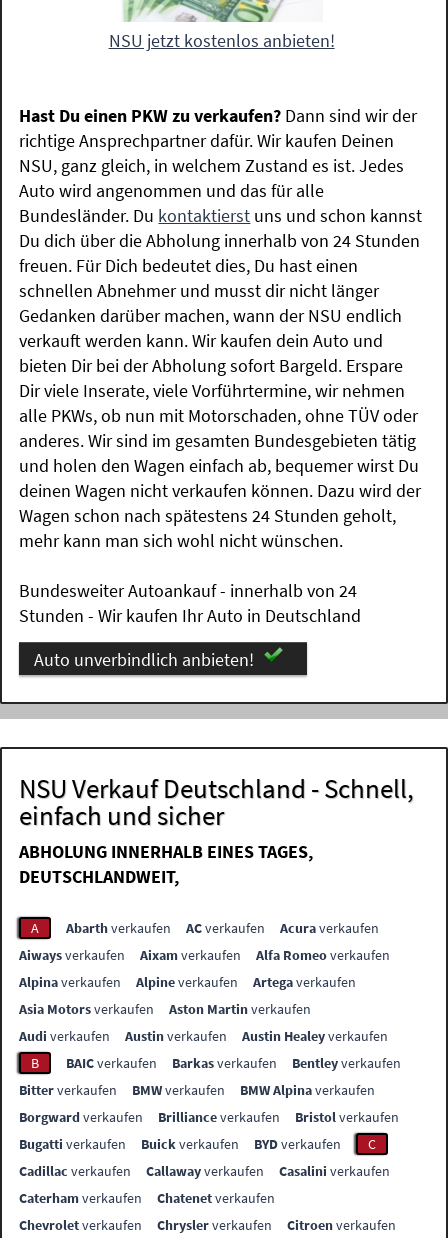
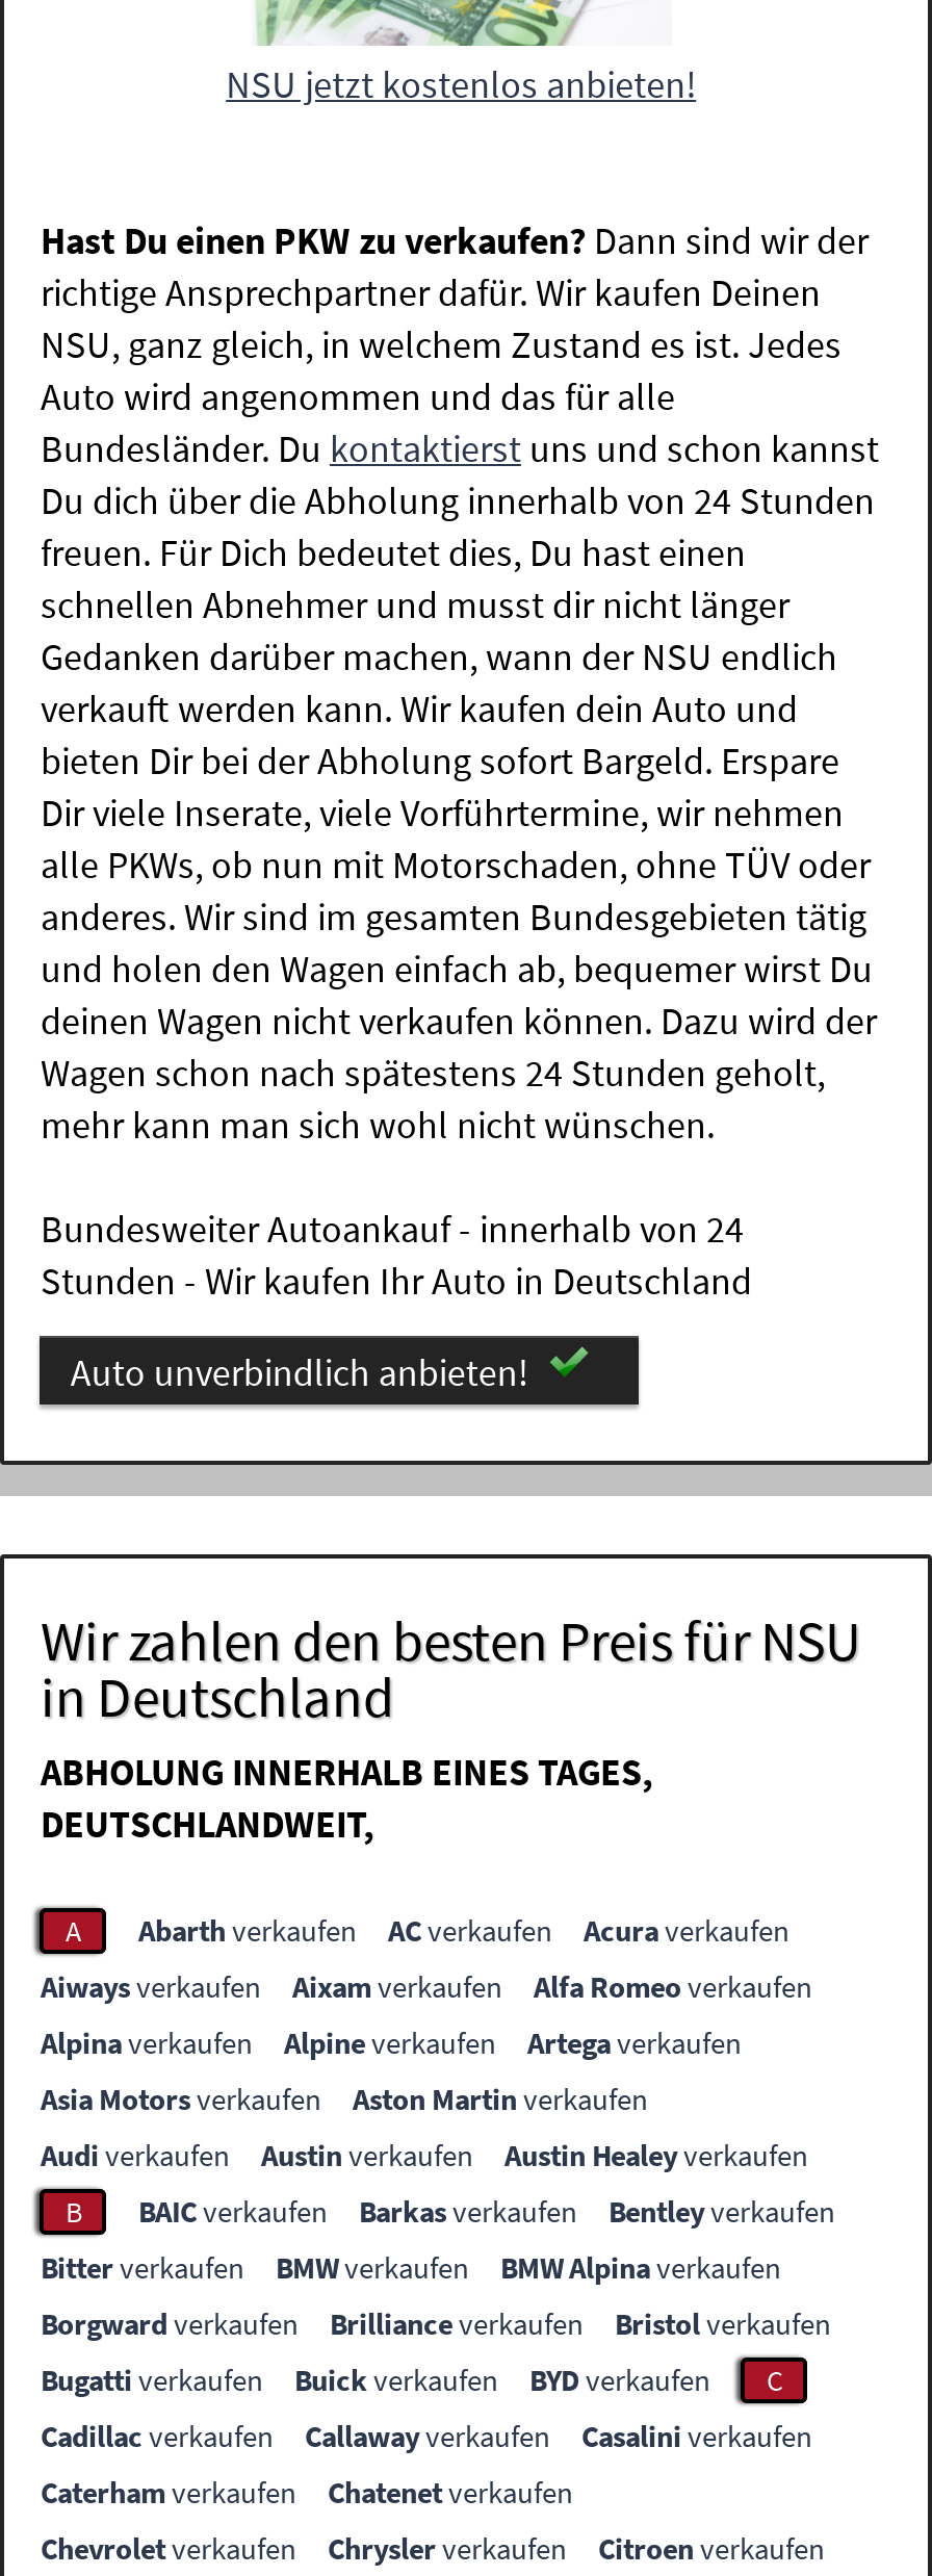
[19,771,414,832] NSU Verkauf Deutschland - Schnell, | einfach und sicher -> [41,1604,860,1731] Wir zahlen den besten Preis für NSU | in Deutschland

